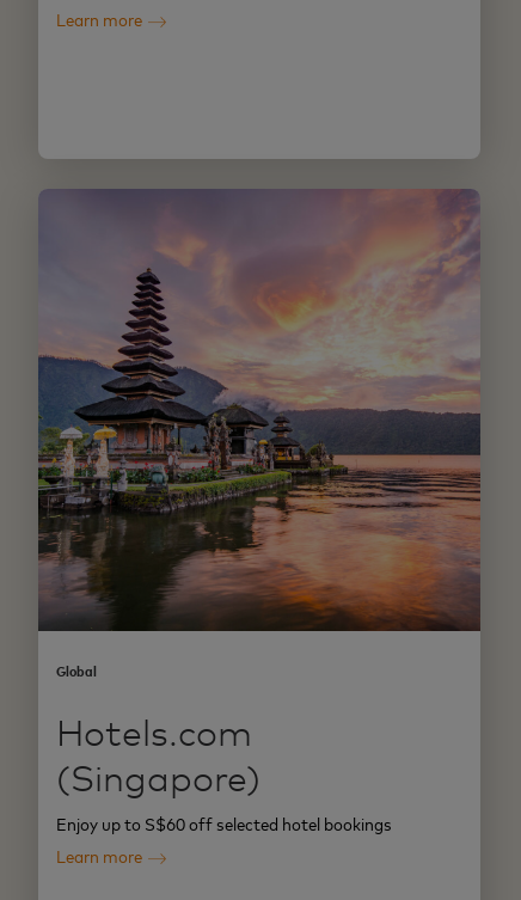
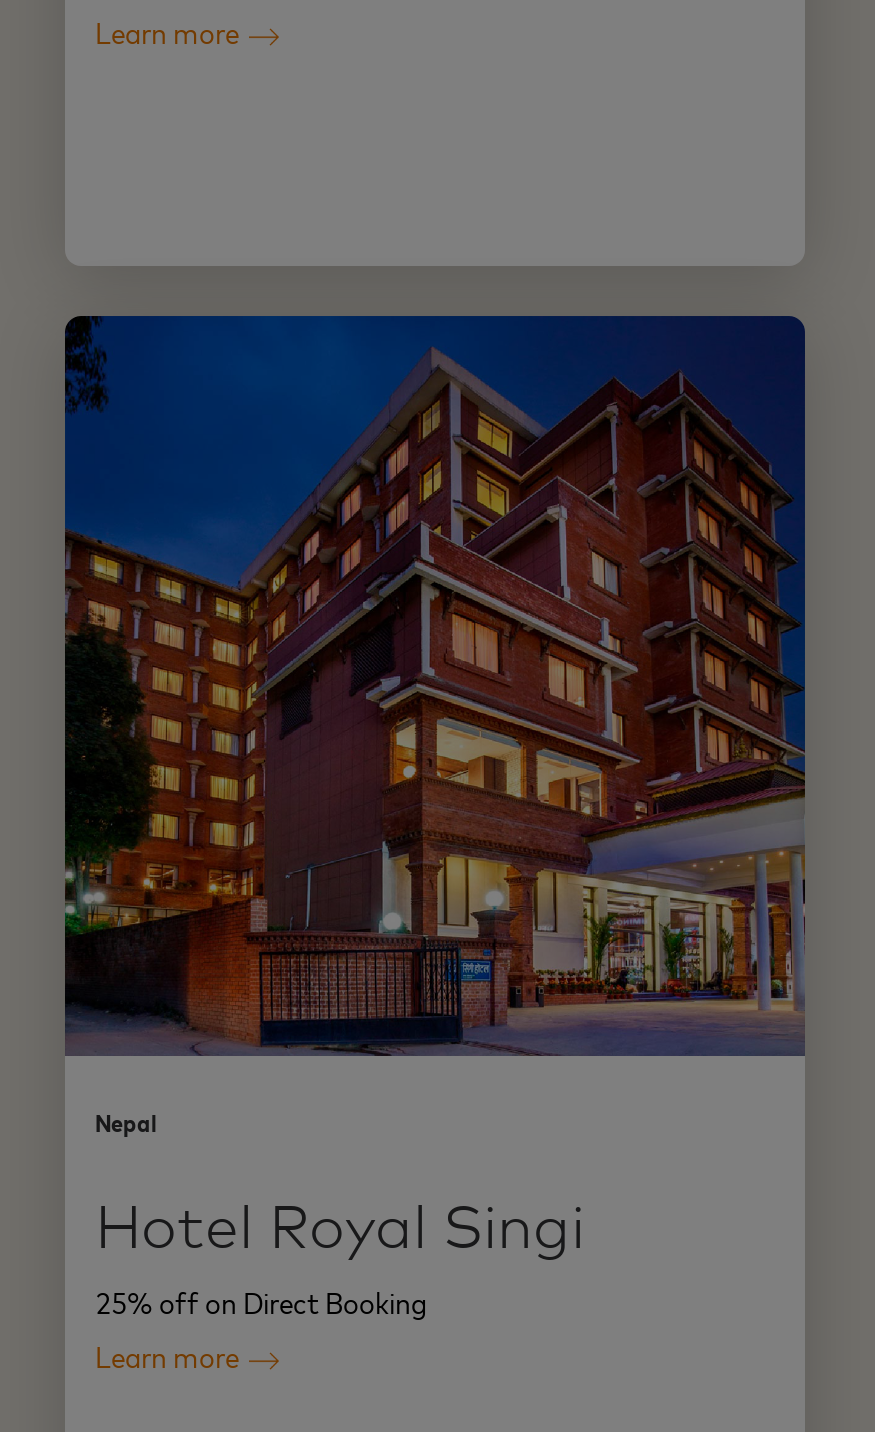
[37,189,482,680] [image] | Global -> [63,314,807,1137] [image] | Nepal
[56,717,392,835] Hotels.com | (Singapore) | Enjoy up to S$60 off selected hotel bookings -> [95,1199,585,1321] Hotel Royal Singi | 25% off on Direct Booking

